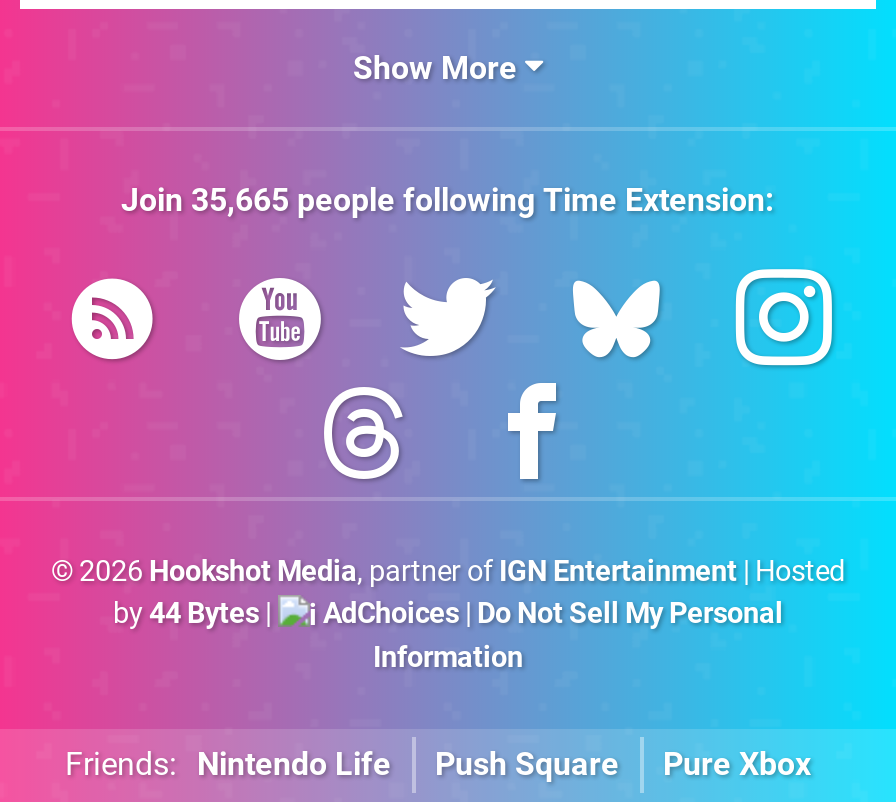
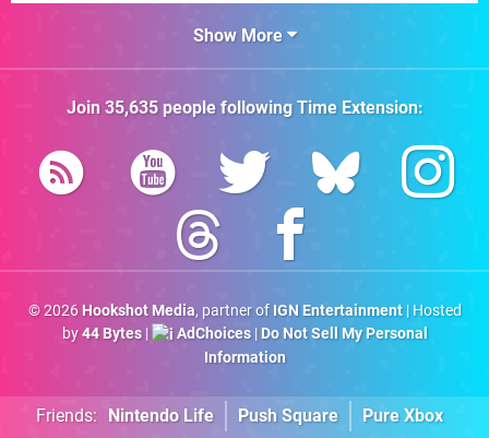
[121,181,775,219] Join 35,665 people following Time Extension: -> [66,97,423,118] Join 35,635 people following Time Extension:

